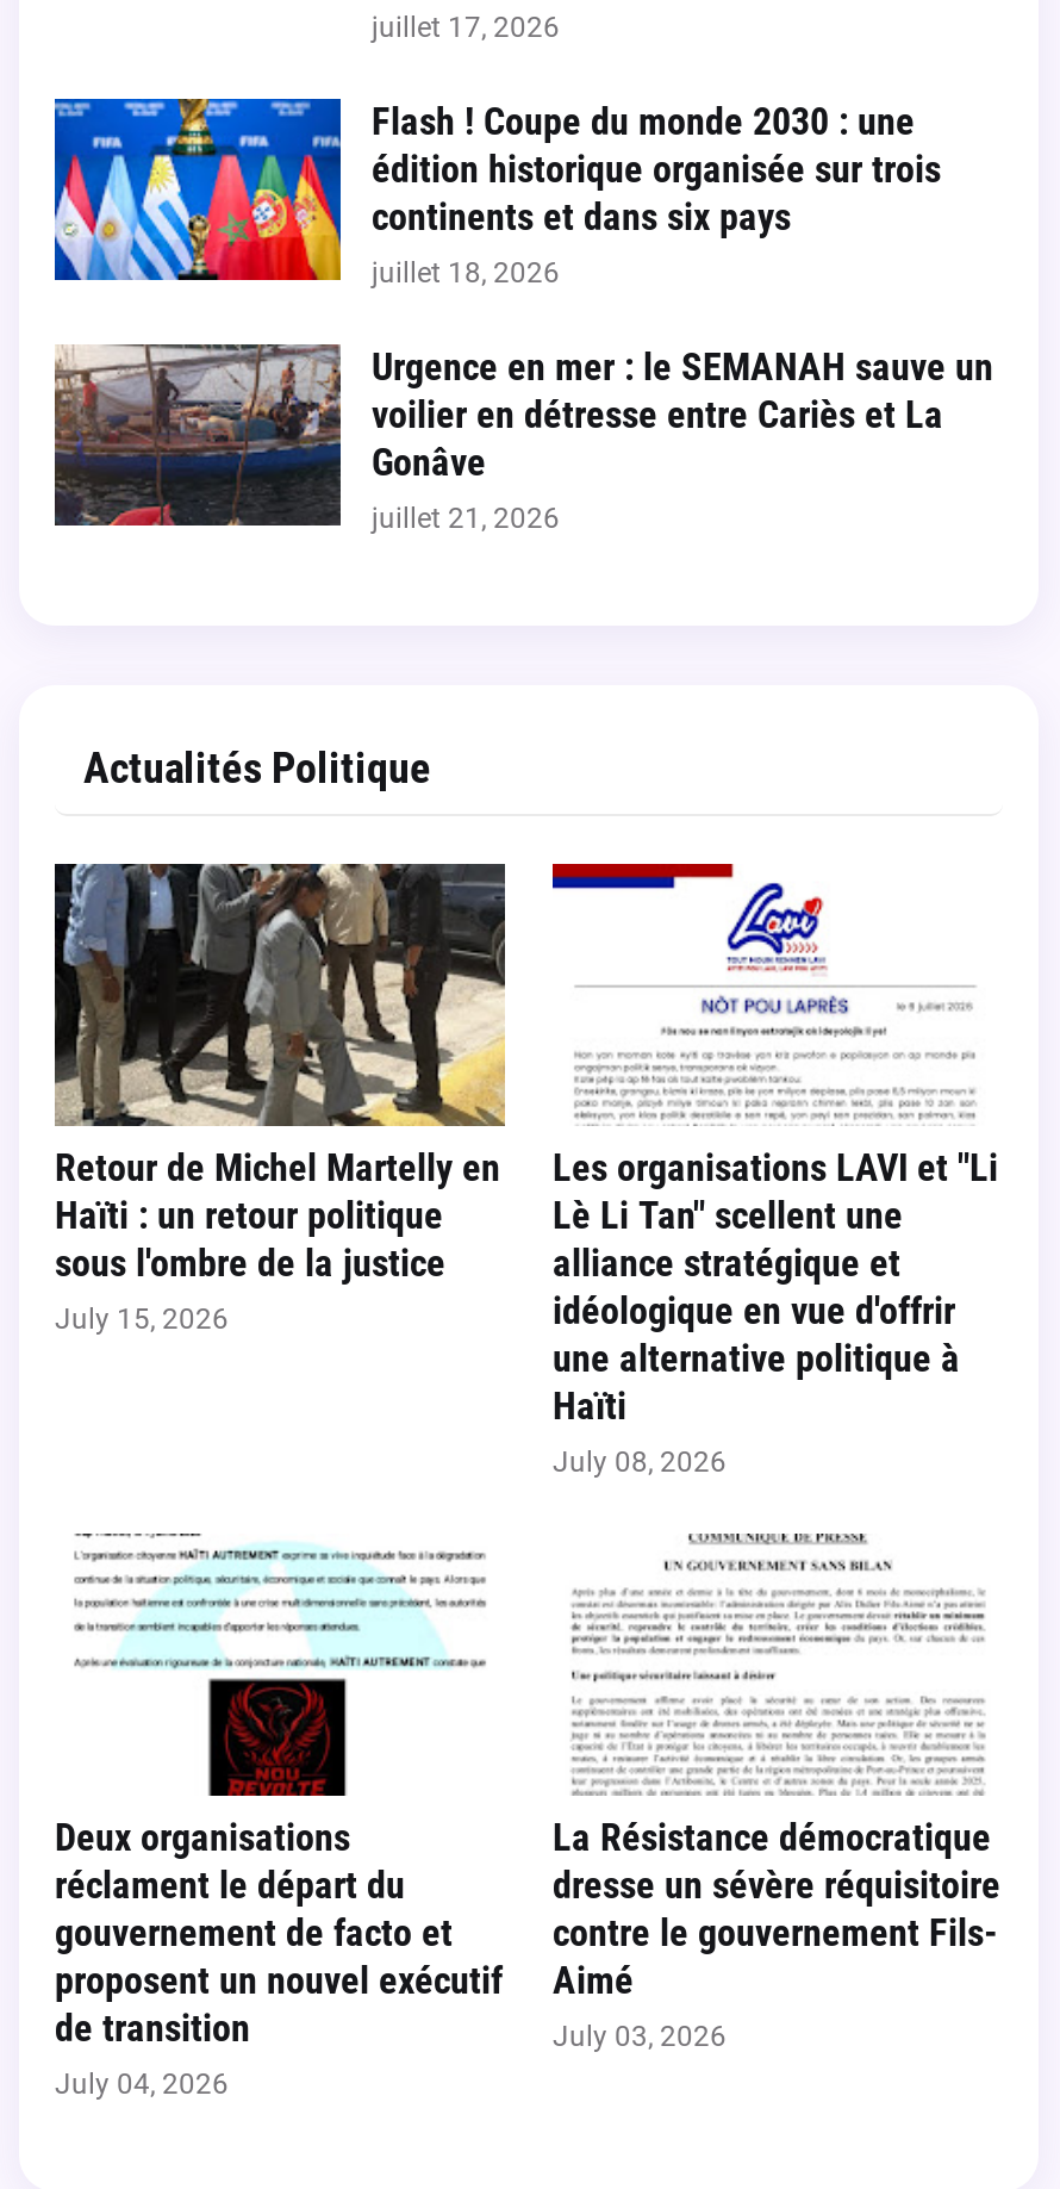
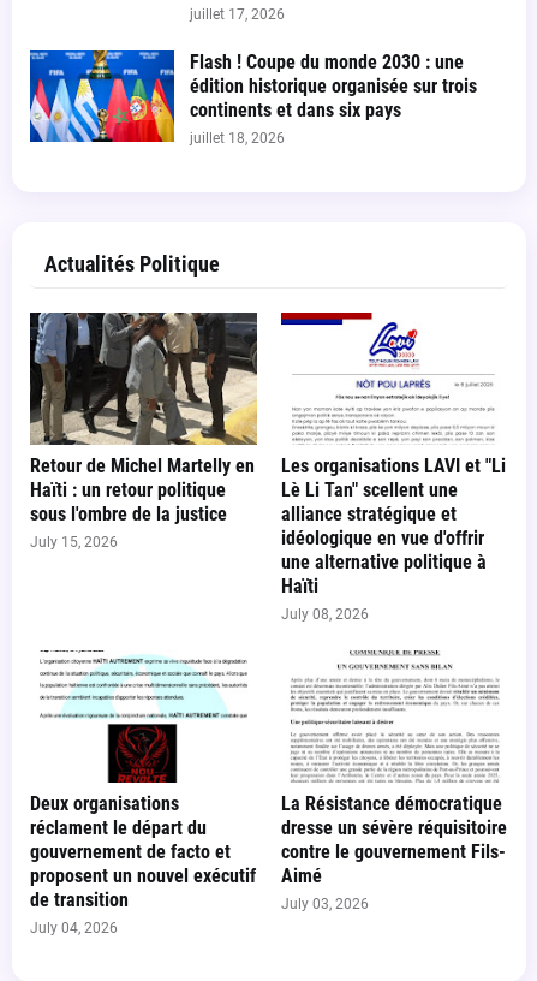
[52,342,993,535] [image] | Urgence en mer : le SEMANAH sauve un | voilier en détresse entre Cariès et La | Gonâve | juillet 21, 2026 -> none

